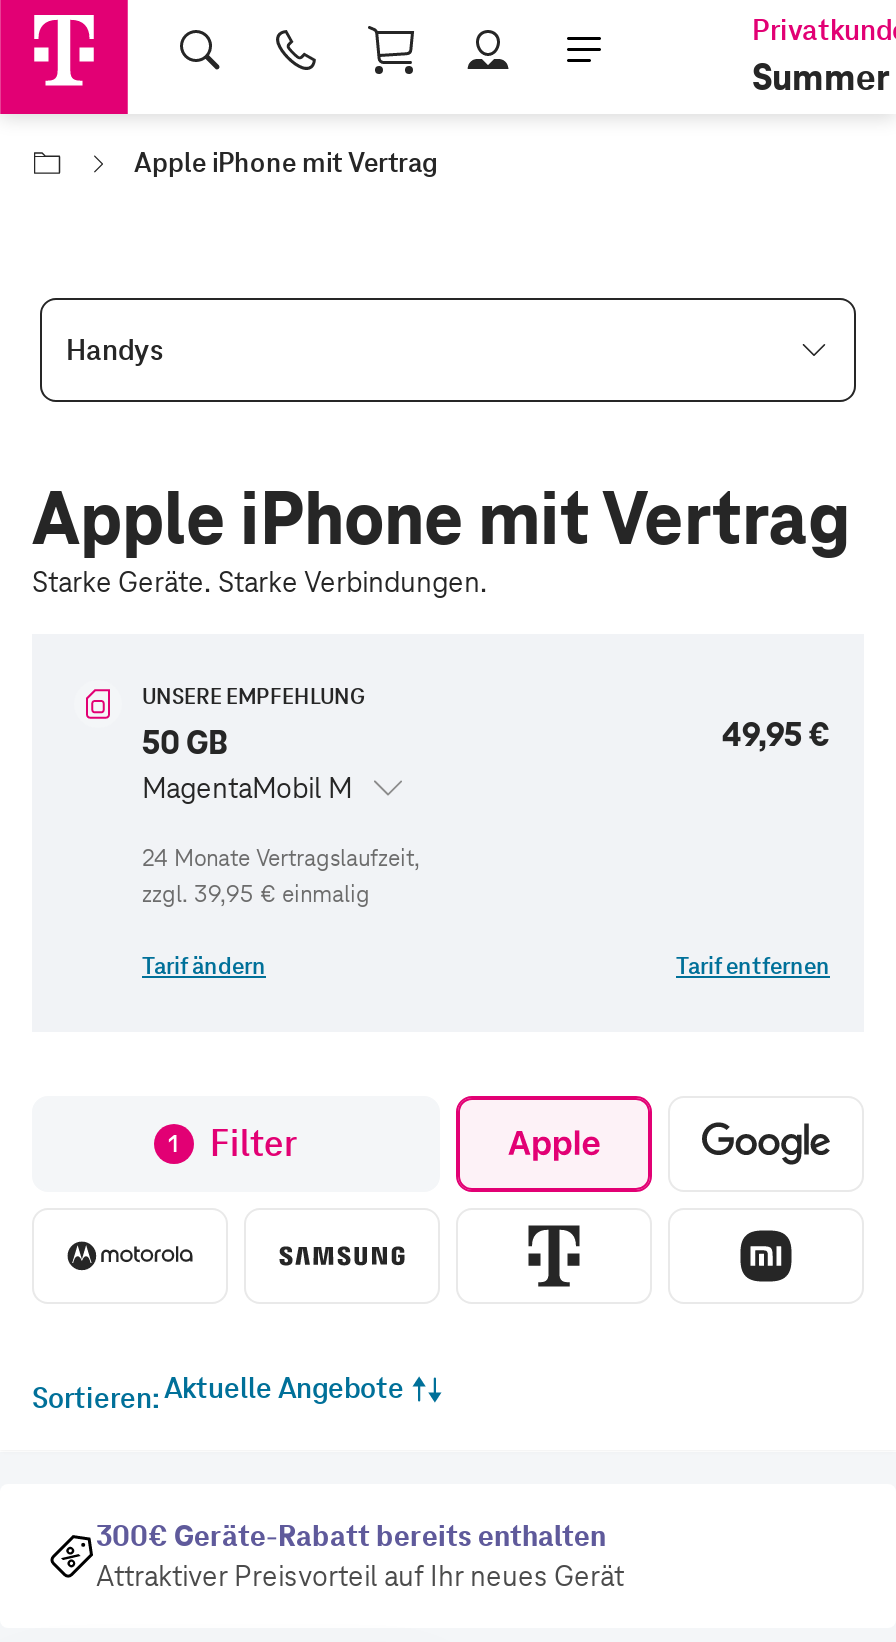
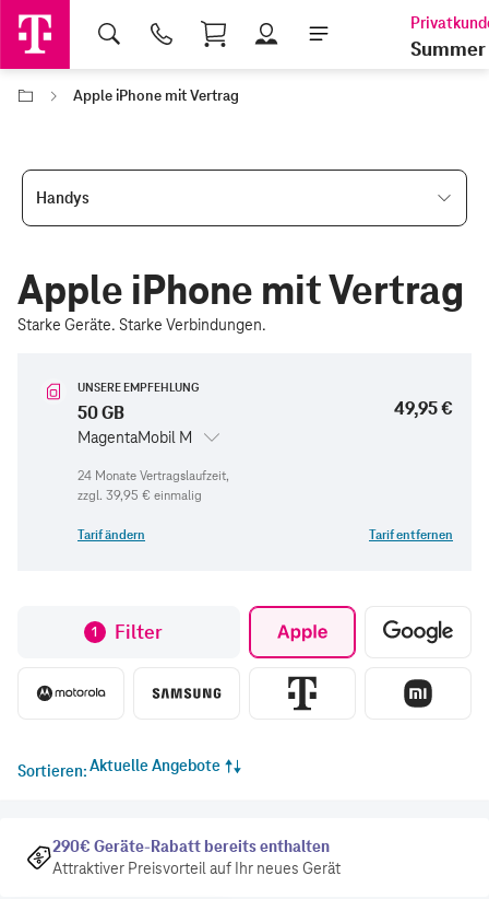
[96,1518,606,1554] 300€ Geräte-Rabatt bereits enthalten -> [52,837,330,856] 290€ Geräte-Rabatt bereits enthalten

